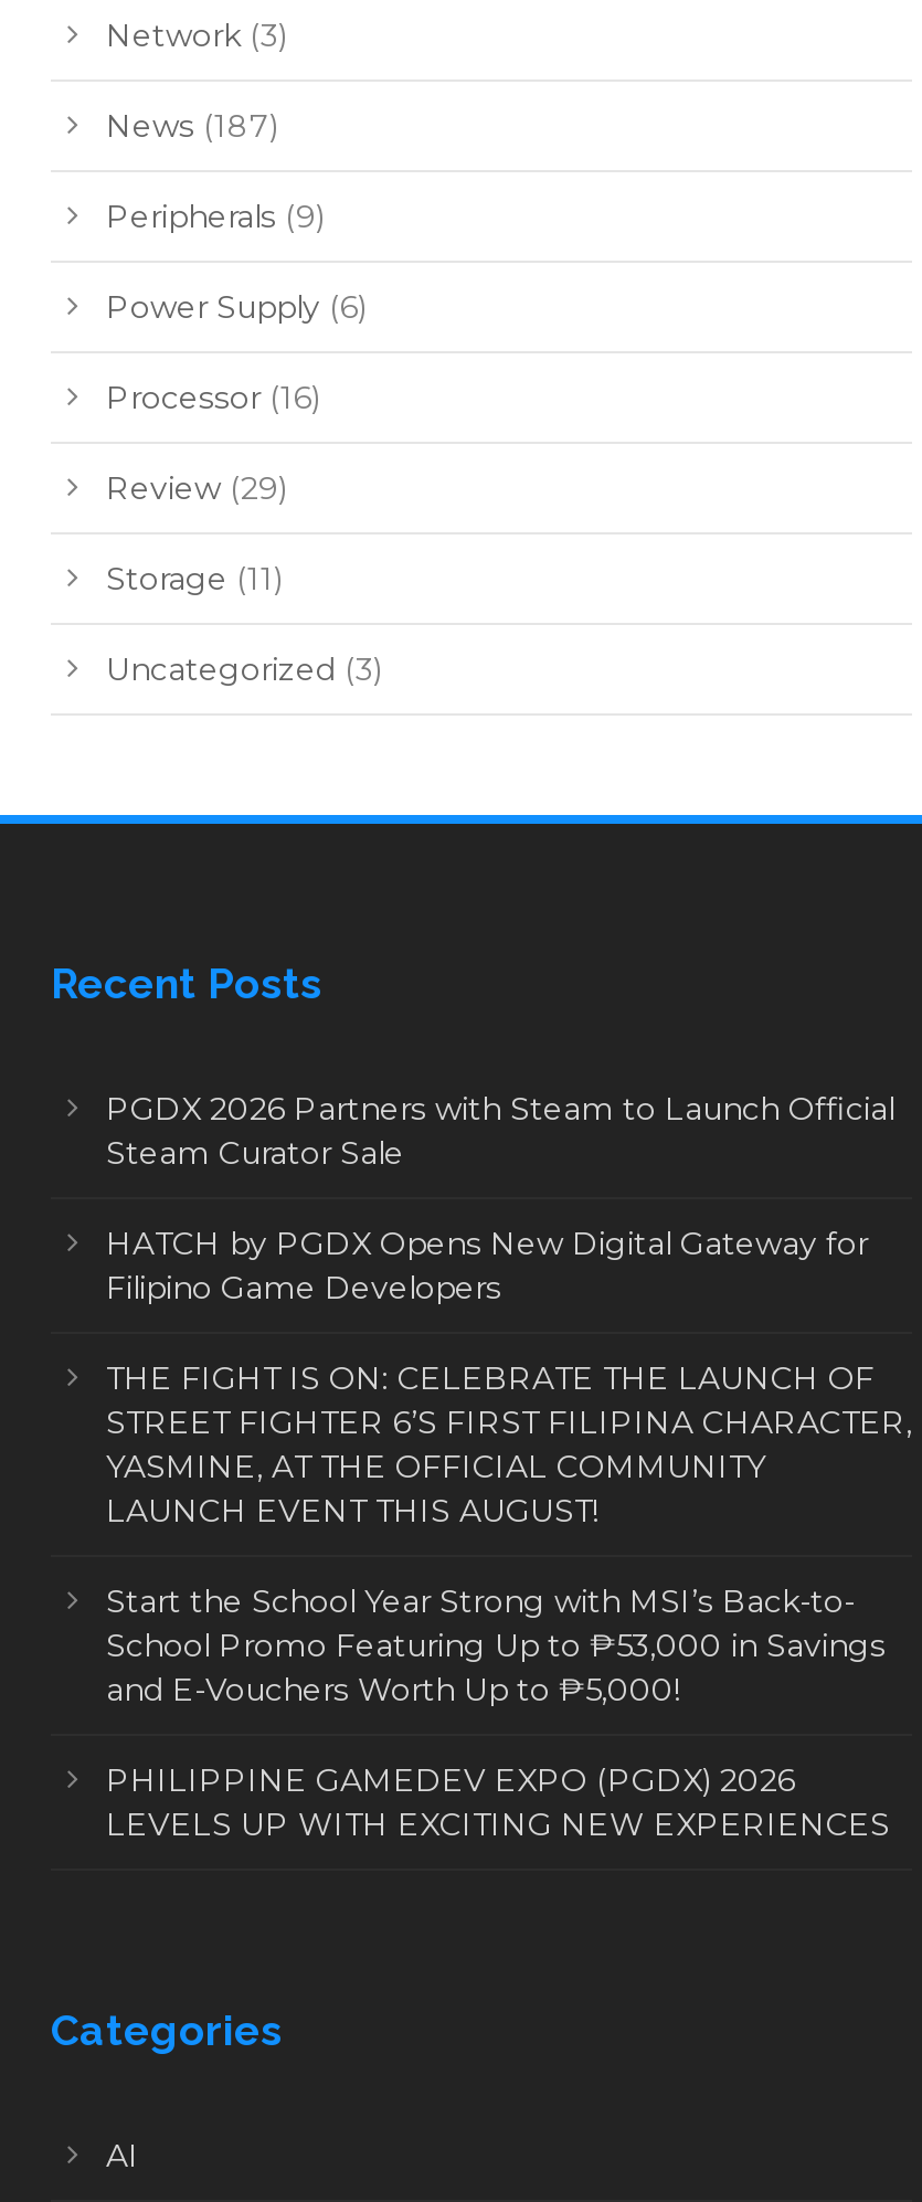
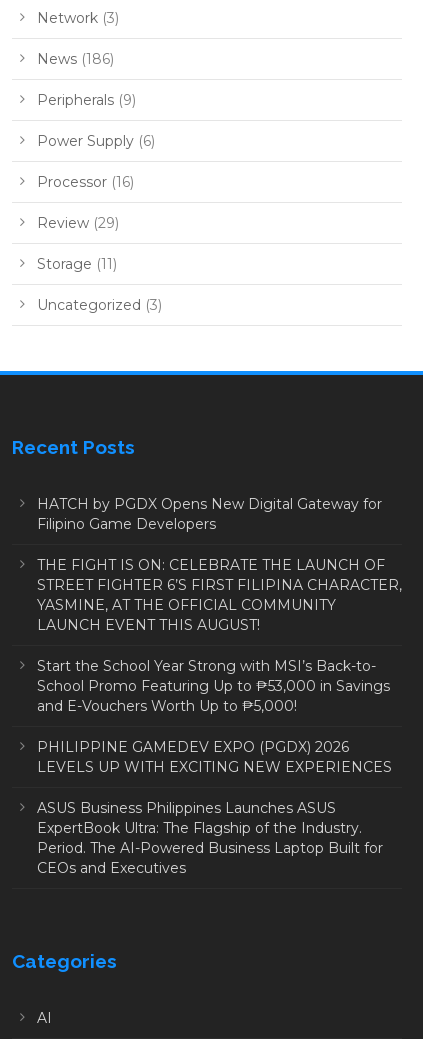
[106,106,278,146] News (187) -> [37,50,114,68] News (186)
[106,1089,894,1173] PGDX 2026 Partners with Steam to Launch Official | Steam Curator Sale -> none
moved [106,1224,912,1844] -> [37,495,402,776]: HATCH by PGDX Opens New Digital Gateway for | Filipino Game Developers | THE FIGHT IS ON: CELEBRATE THE LAUNCH OF | ... | PHILIPPINE GAMEDEV EXPO (PGDX) 2026 | LEVELS UP WITH EXCITING NEW EXPERIENCES
none -> [37,799,383,877] ASUS Business Philippines Launches ASUS | ExpertBook Ultra: The Flagship of the Industry. | Period. The AI-Powered Business Laptop Built for | CEOs and Executives

